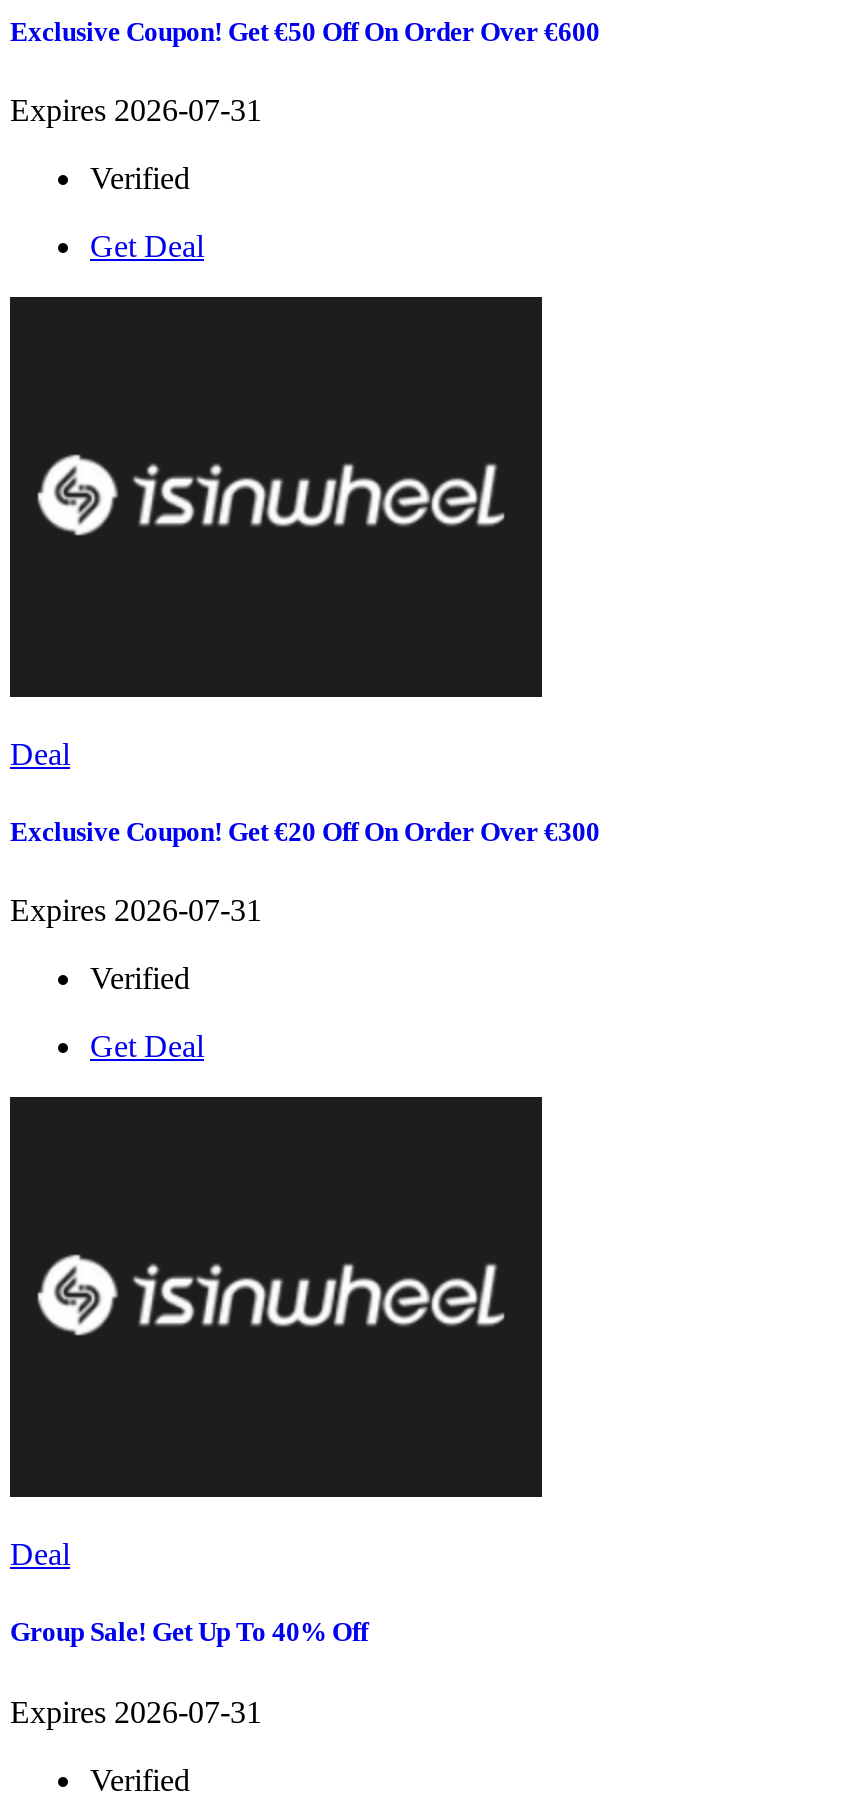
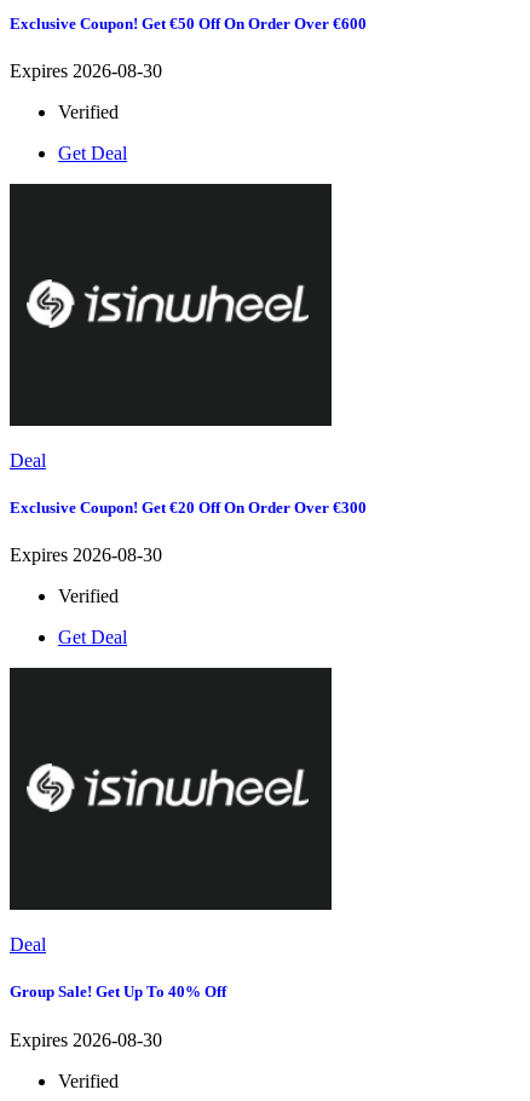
[10,93,262,127] Expires 2026-07-31 -> [10,60,162,81] Expires 2026-08-30
[10,893,262,927] Expires 2026-07-31 -> [10,545,162,565] Expires 2026-08-30
[10,1694,262,1728] Expires 2026-07-31 -> [10,1029,162,1050] Expires 2026-08-30

